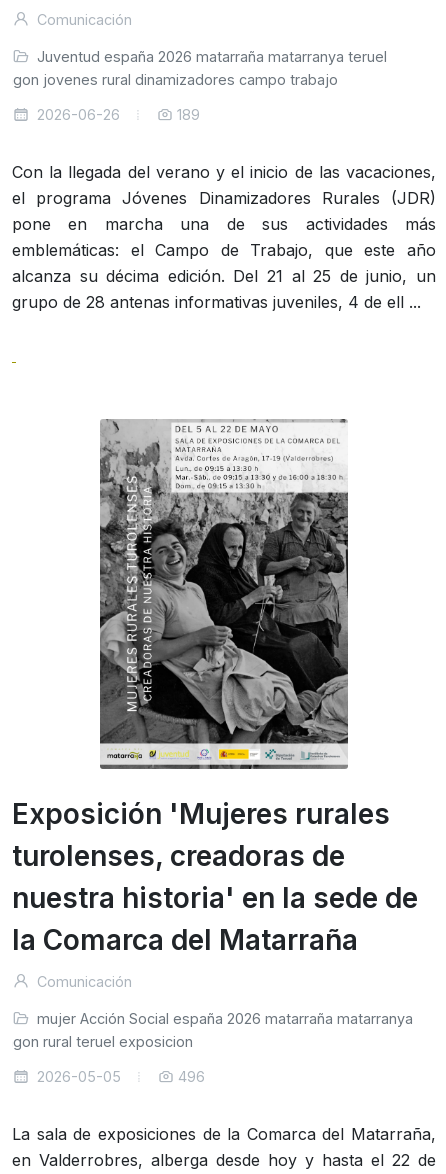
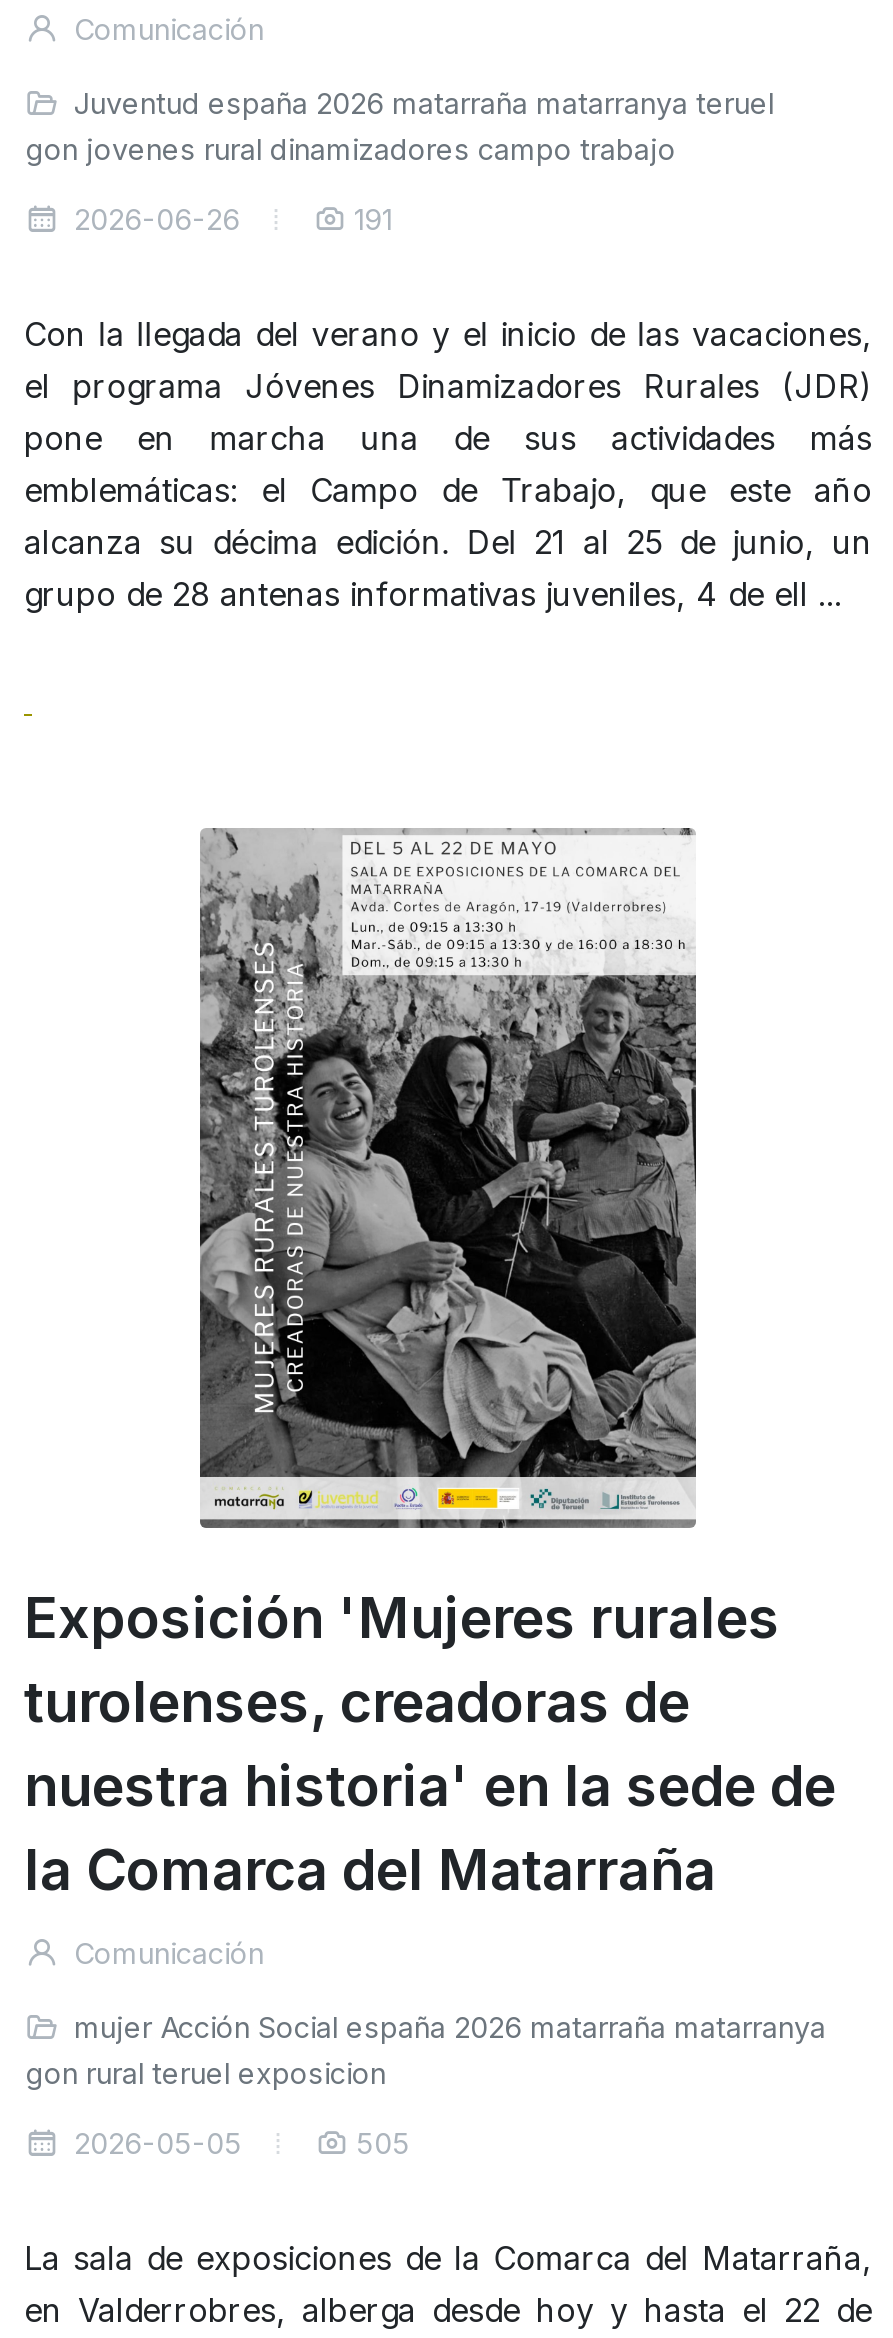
[177,106,200,123] 189 -> [354,202,392,236] 191
[178,1068,205,1085] 496 -> [356,2126,410,2160] 505

